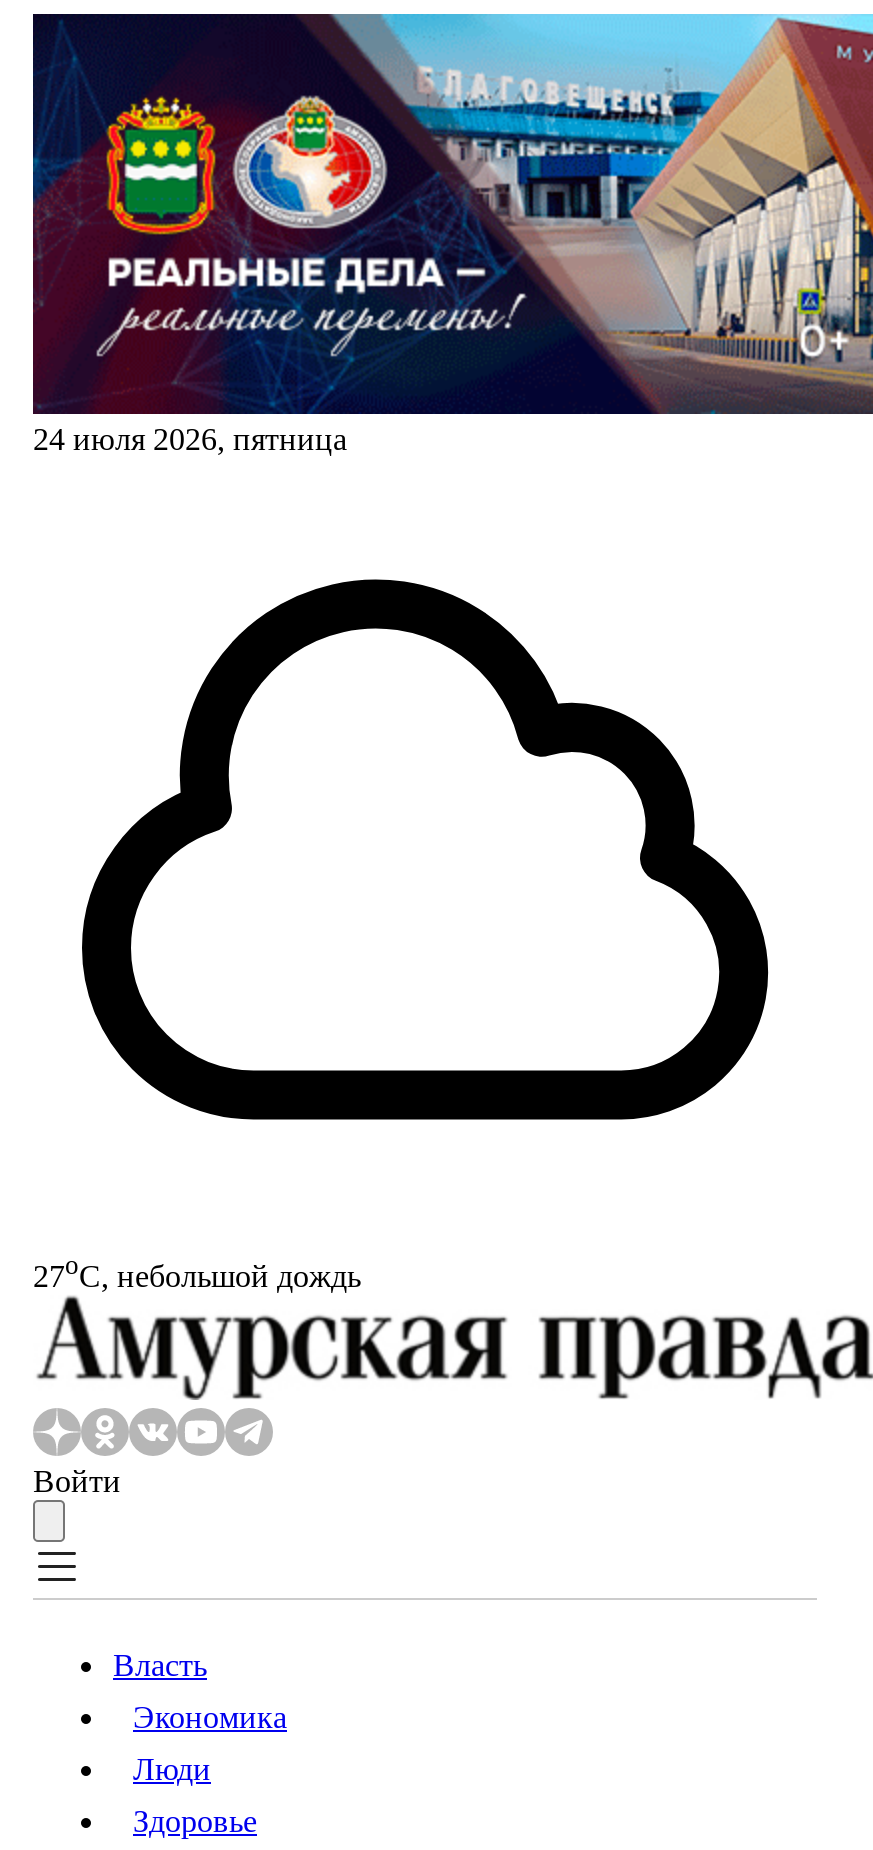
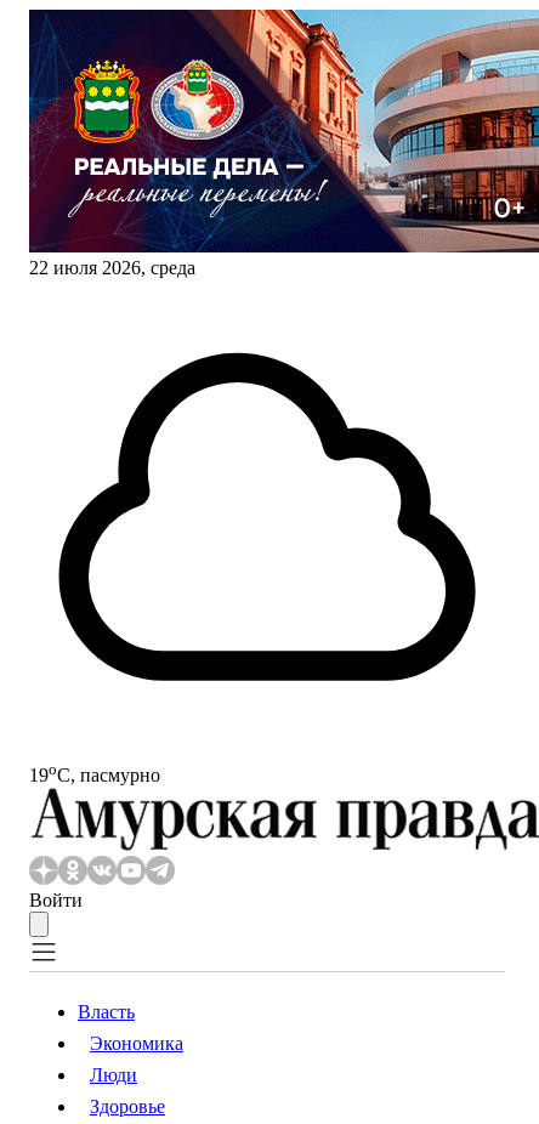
[33,12,867,456] [image] | 24 июля 2026, пятница -> [29,8,535,278] [image] | 22 июля 2026, среда
[33,1250,361,1293] 27oС, небольшой дождь -> [29,760,160,786] 19oС, пасмурно

